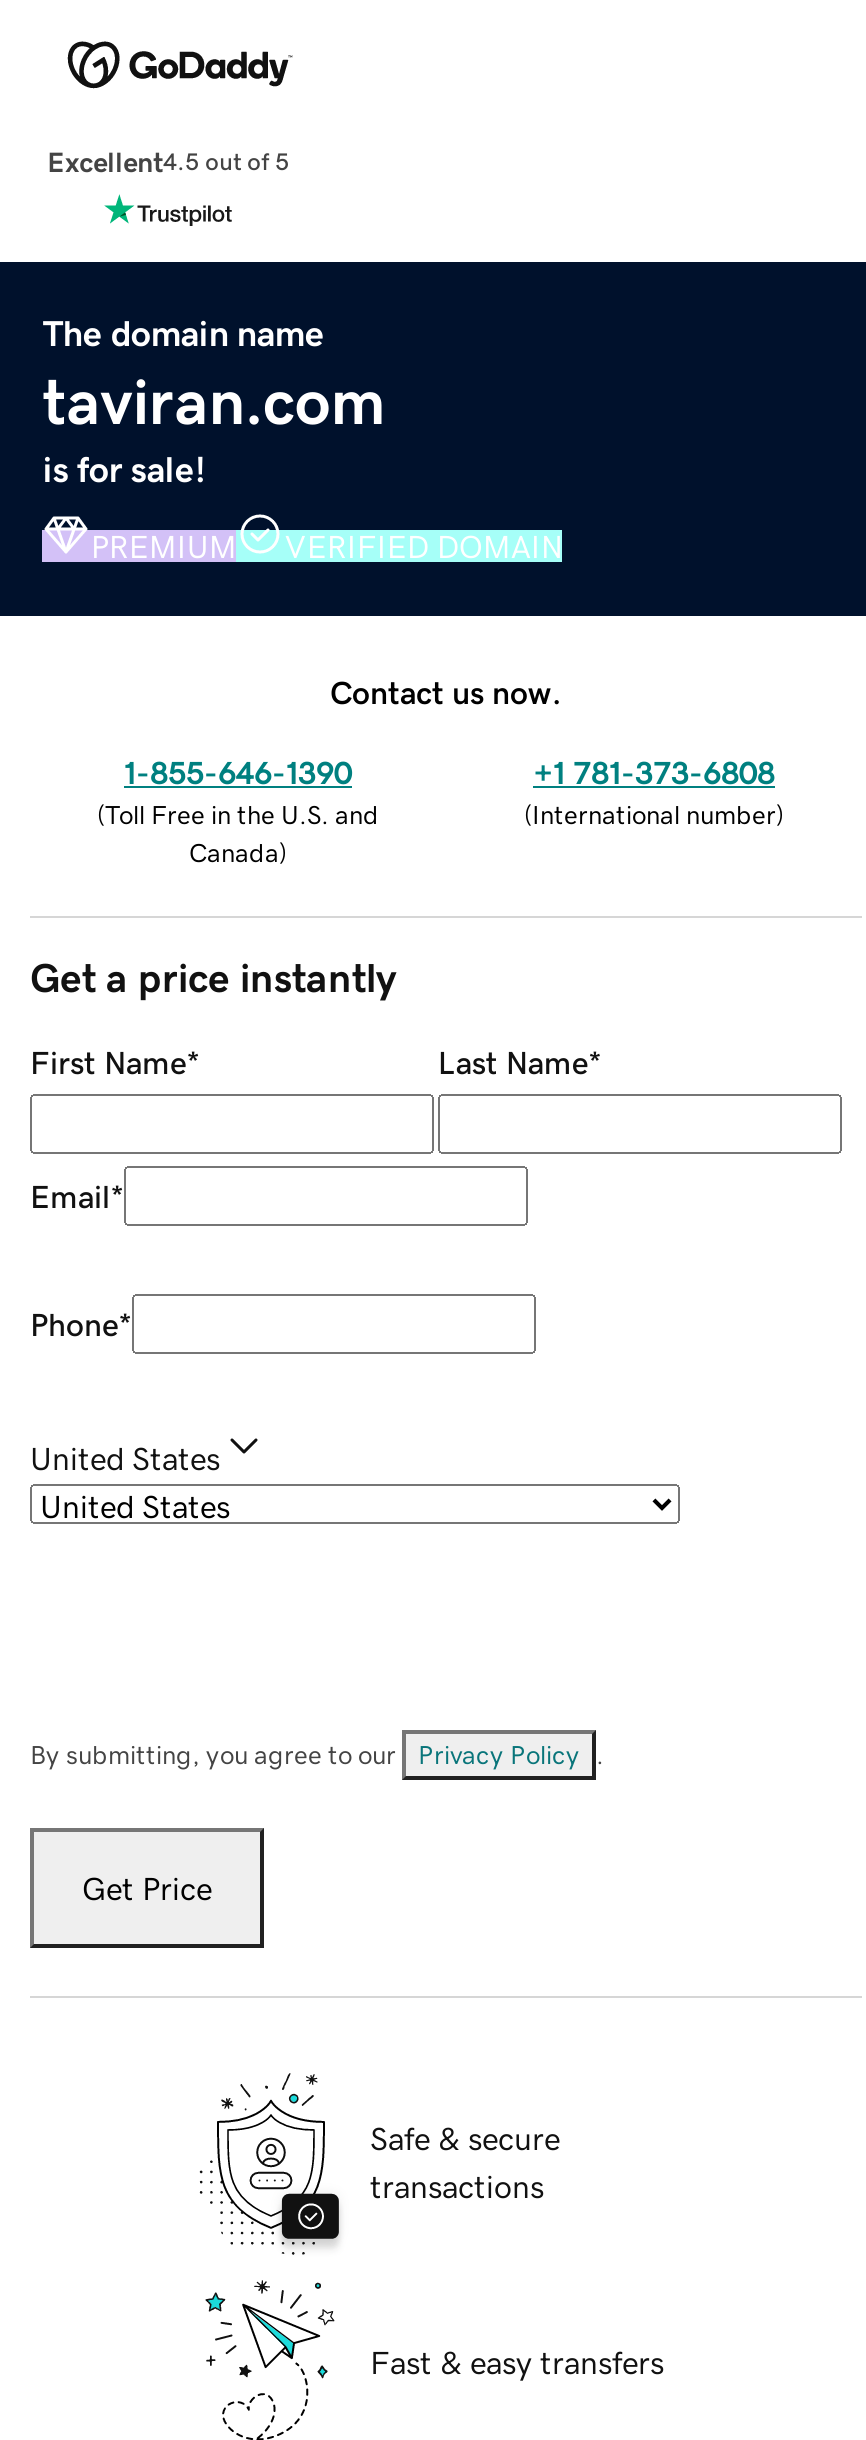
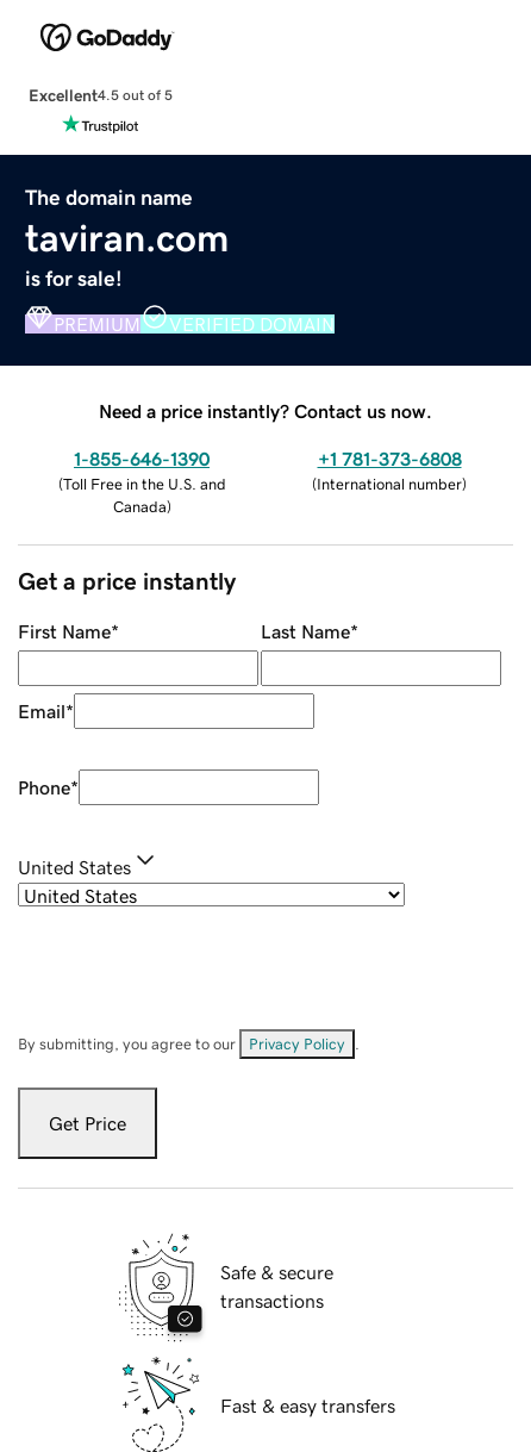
[330,675,562,707] Contact us now. -> [99,401,432,420] Need a price instantly? Contact us now.

